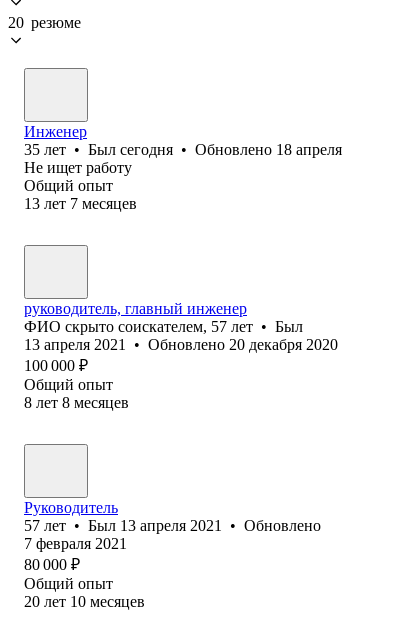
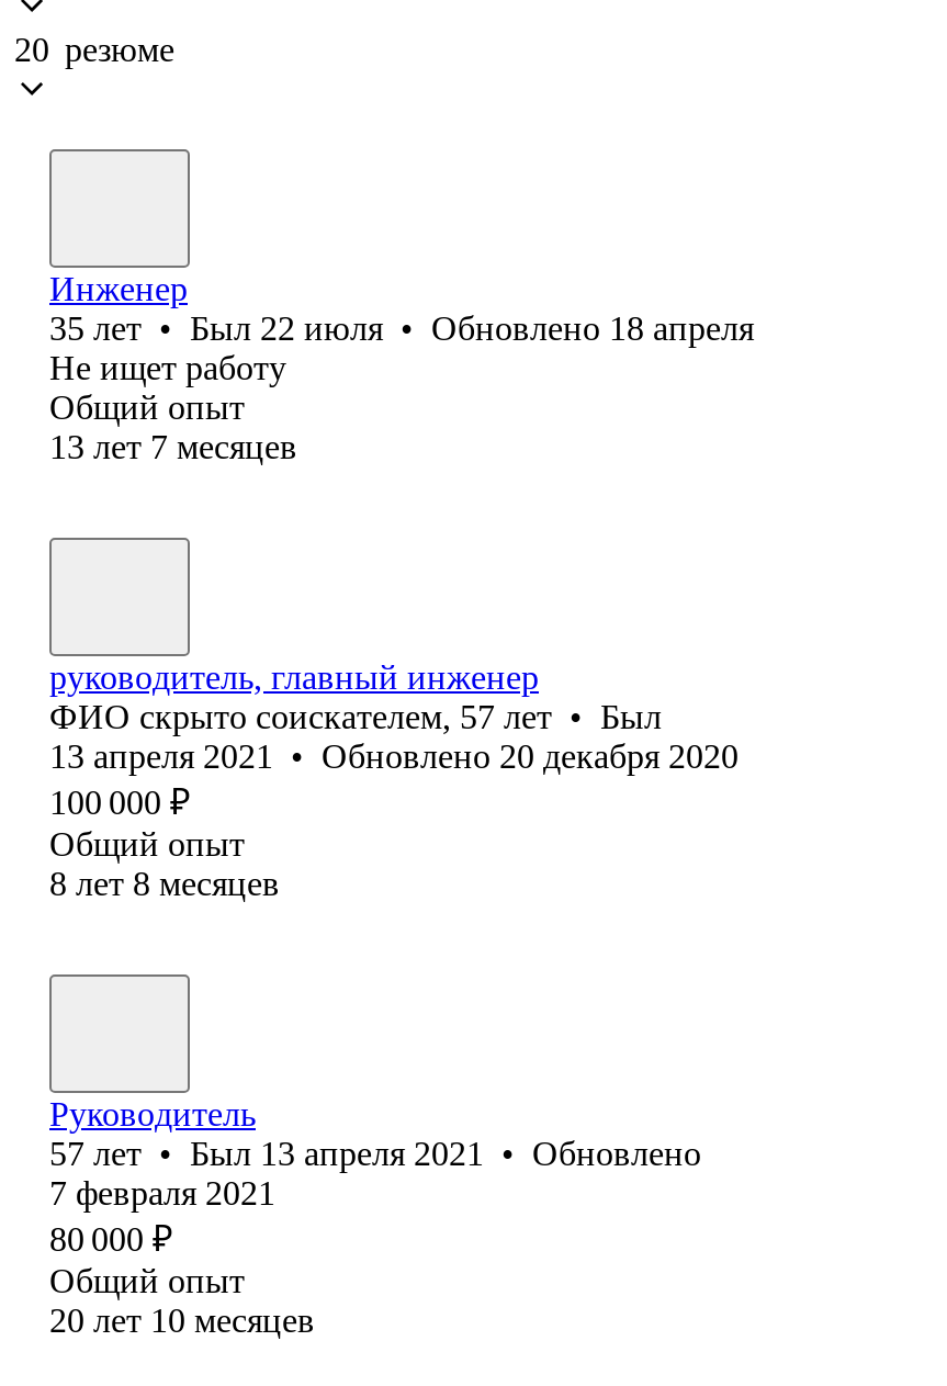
[24,141,342,158] 35 лет • Был сегодня • Обновлено 18 апреля -> [49,309,754,347] 35 лет • Был 22 июля • Обновлено 18 апреля

